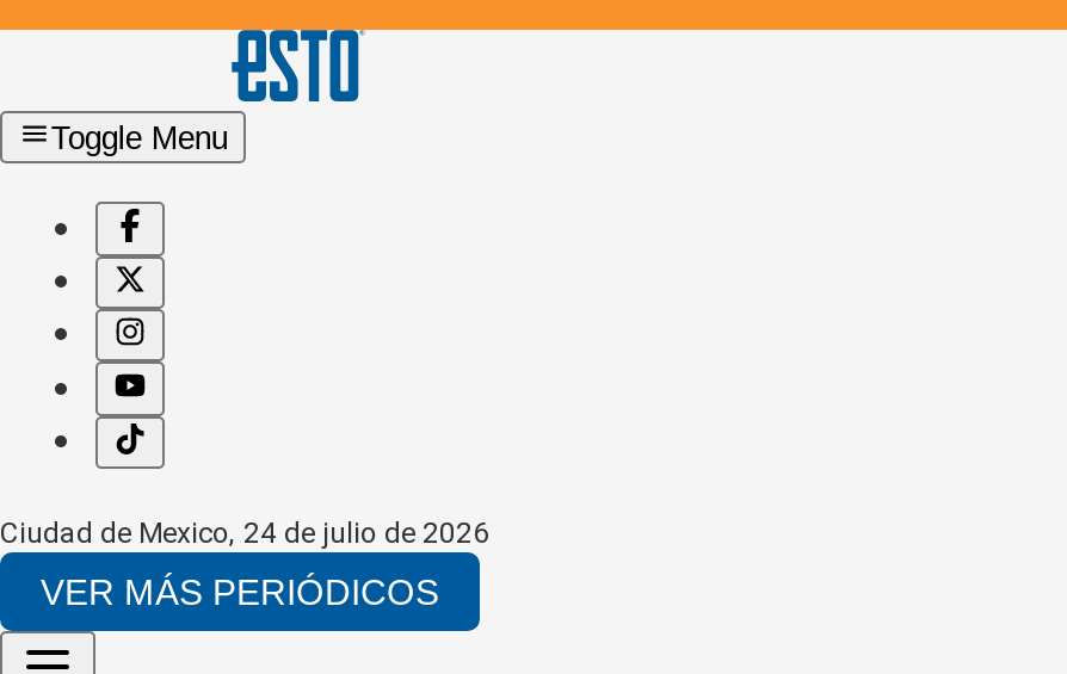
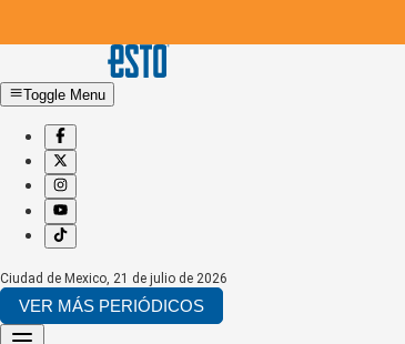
[0,517,489,550] Ciudad de Mexico, 24 de julio de 2026 -> [0,271,227,286] Ciudad de Mexico, 21 de julio de 2026

